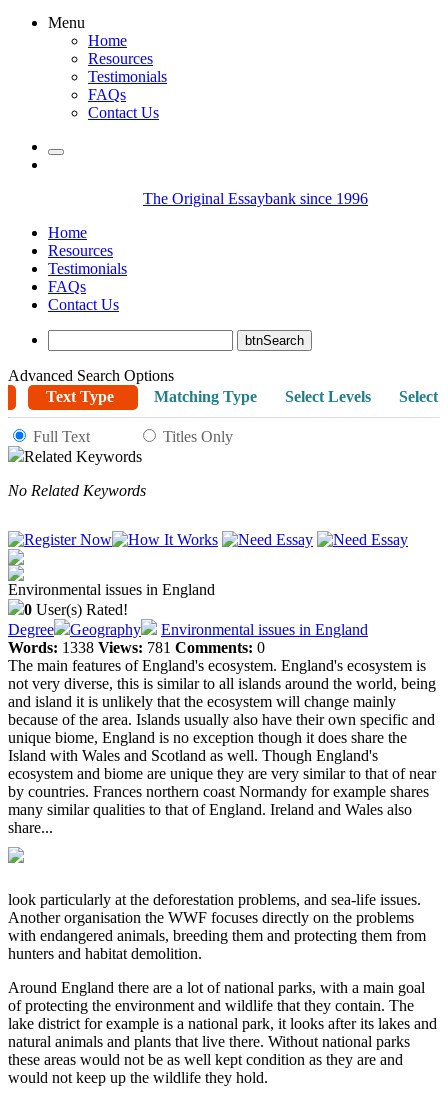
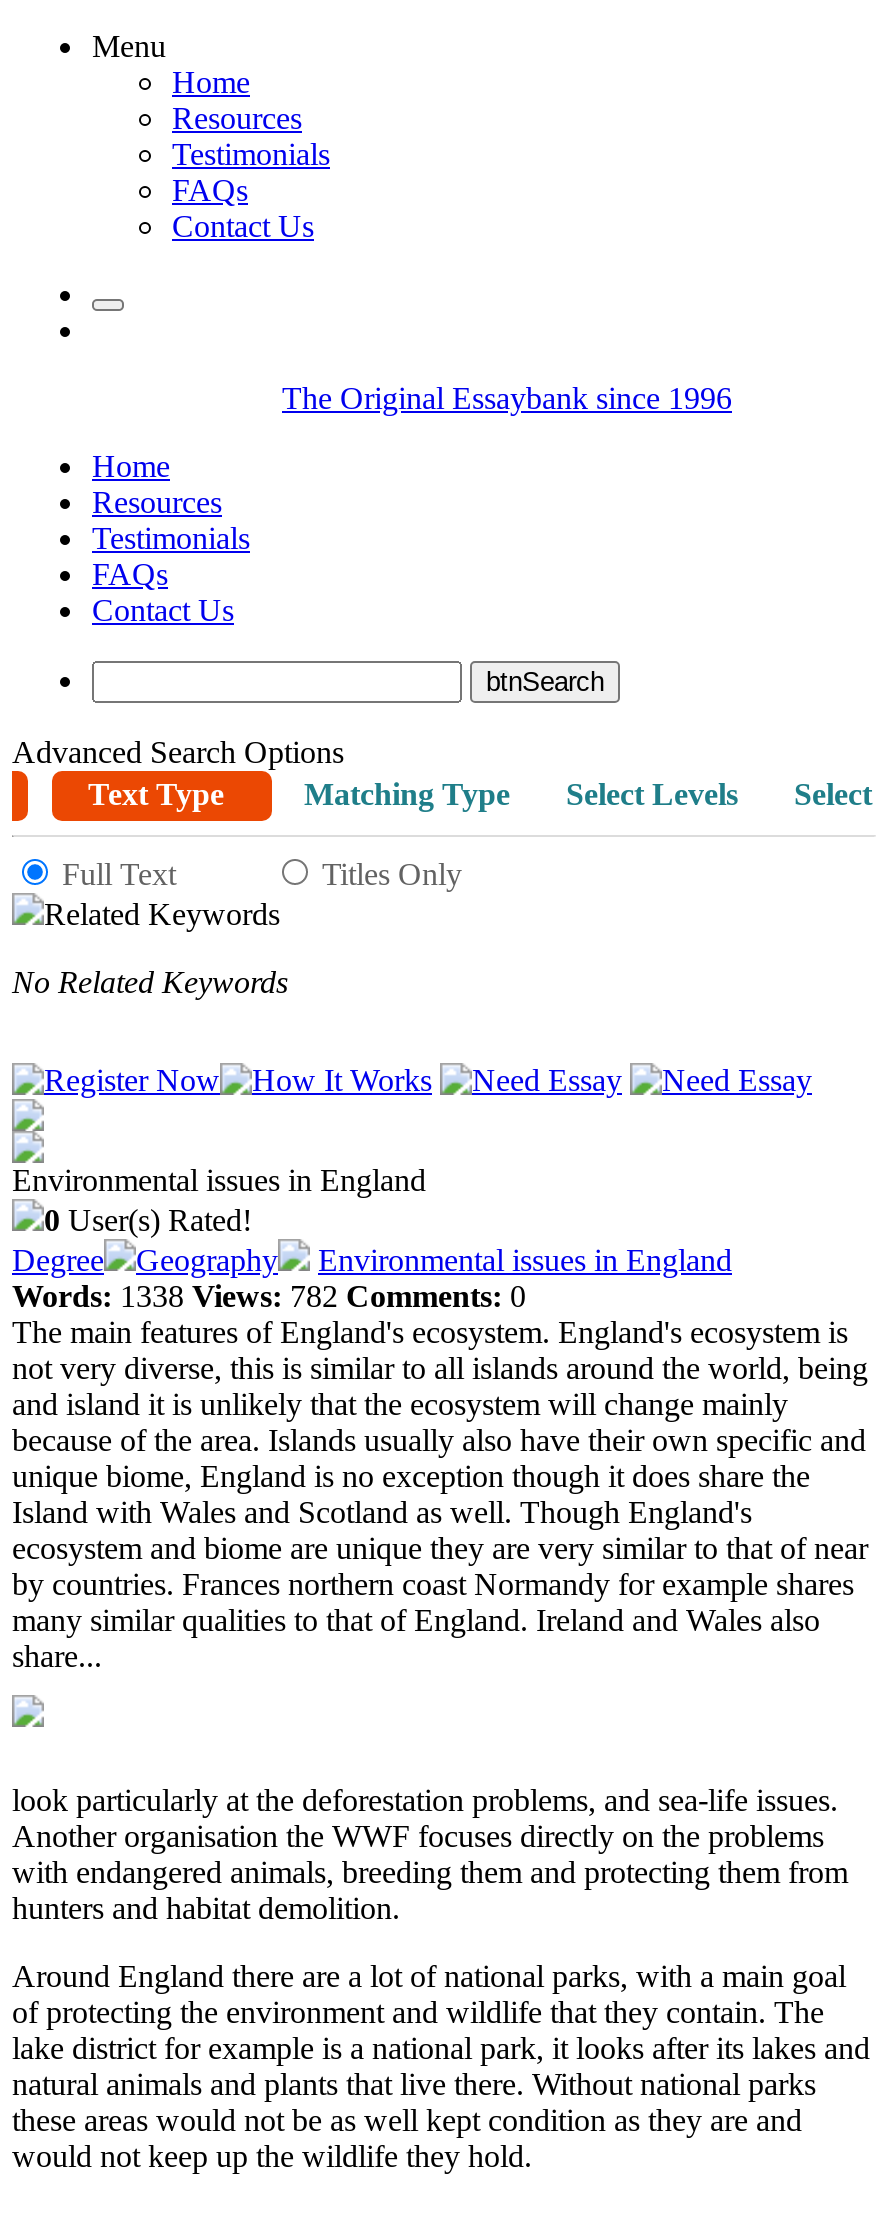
[8,639,265,656] Words: 1338 Views: 781 Comments: 0 -> [12,1279,526,1313] Words: 1338 Views: 782 Comments: 0

